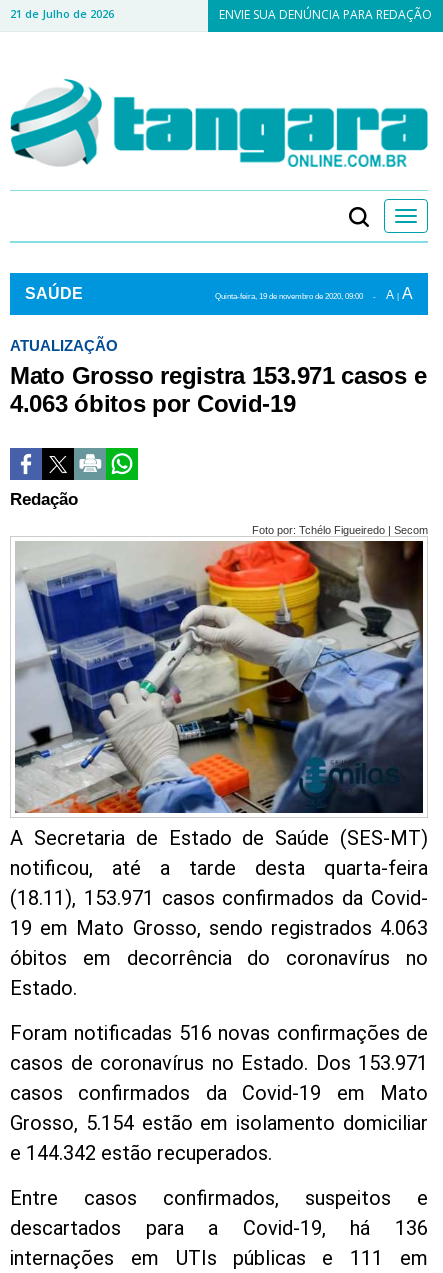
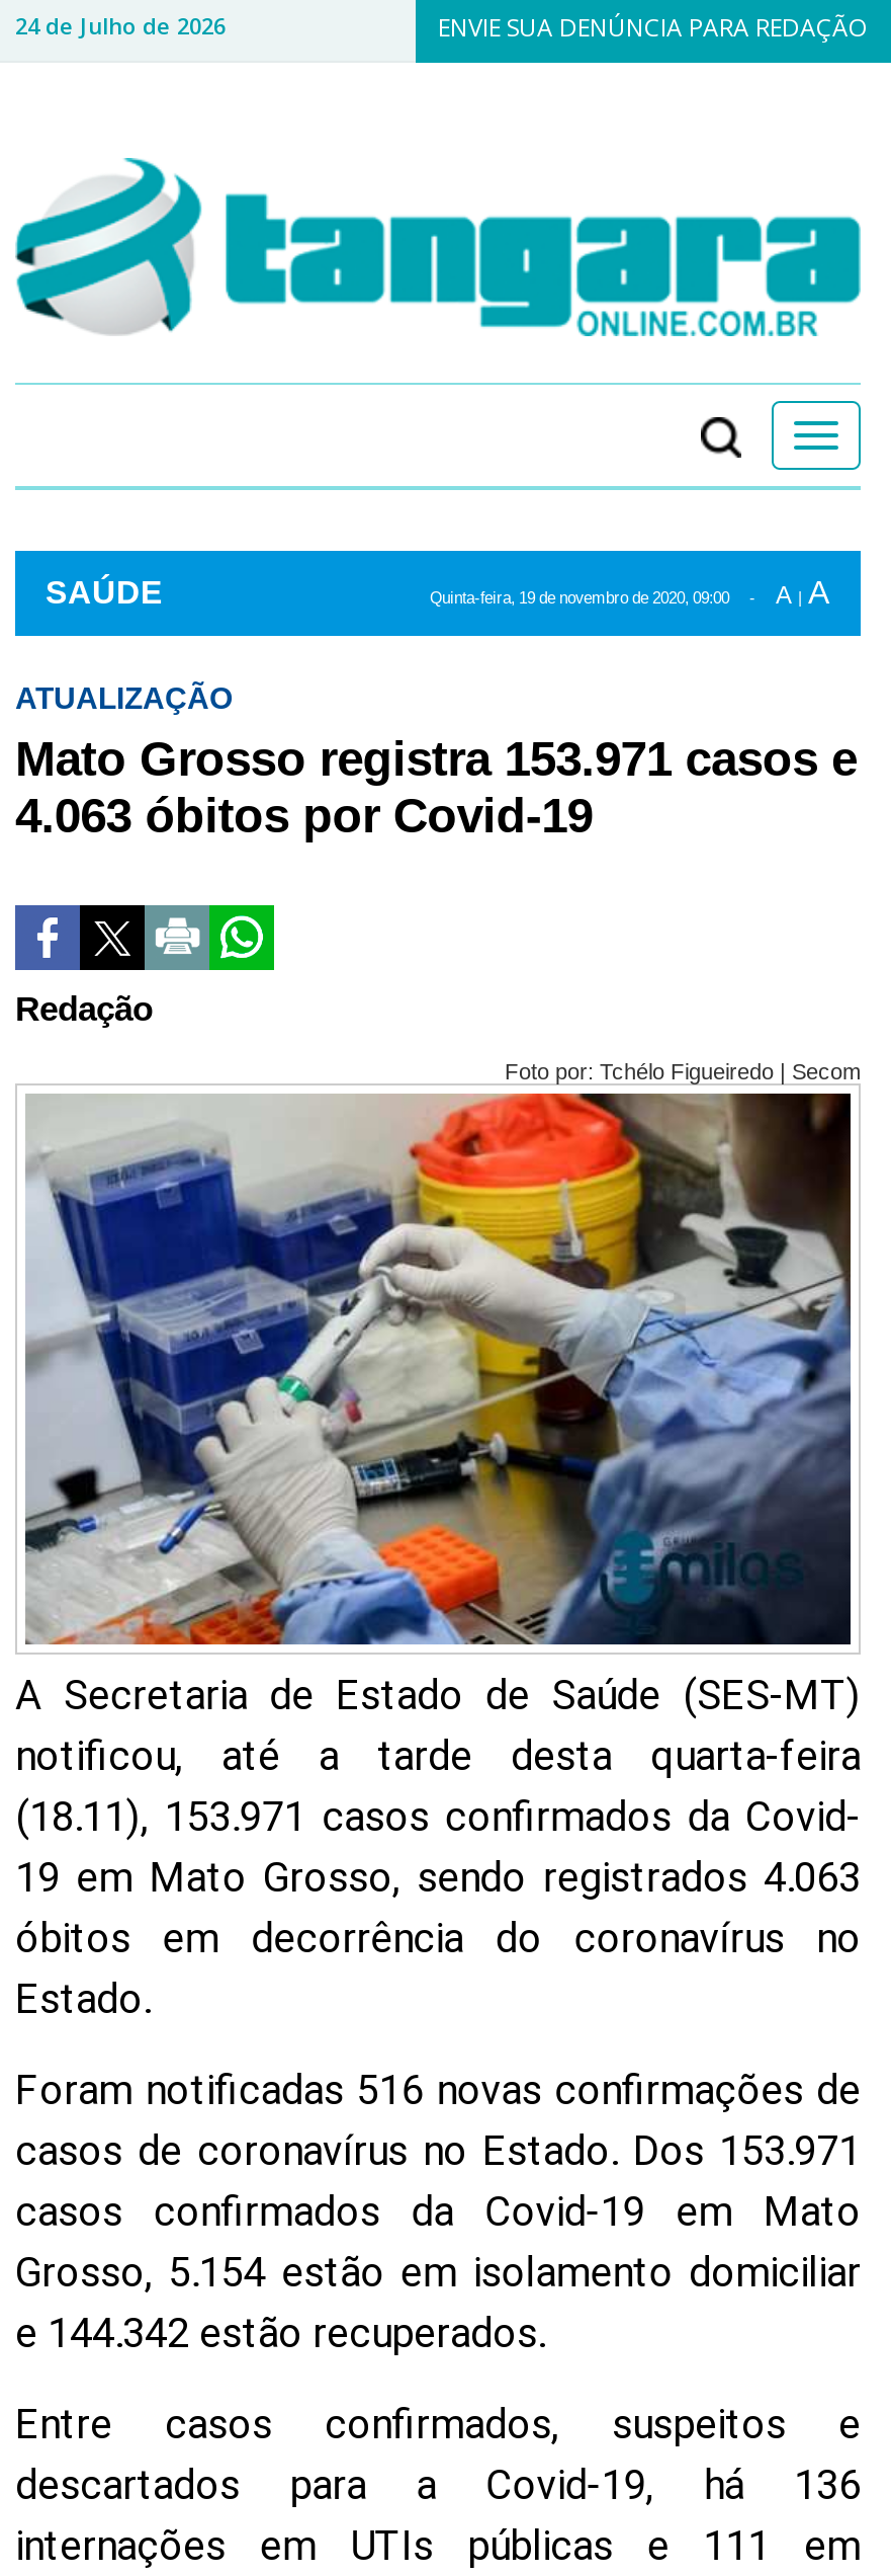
[10,6,114,21] 21 de Julho de 2026 -> [15,10,226,41] 24 de Julho de 2026

